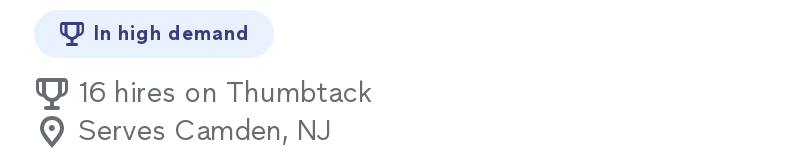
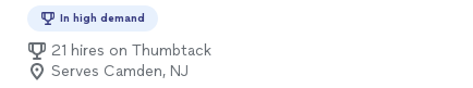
[78,76,372,110] 16 hires on Thumbtack -> [51,41,211,60] 21 hires on Thumbtack

